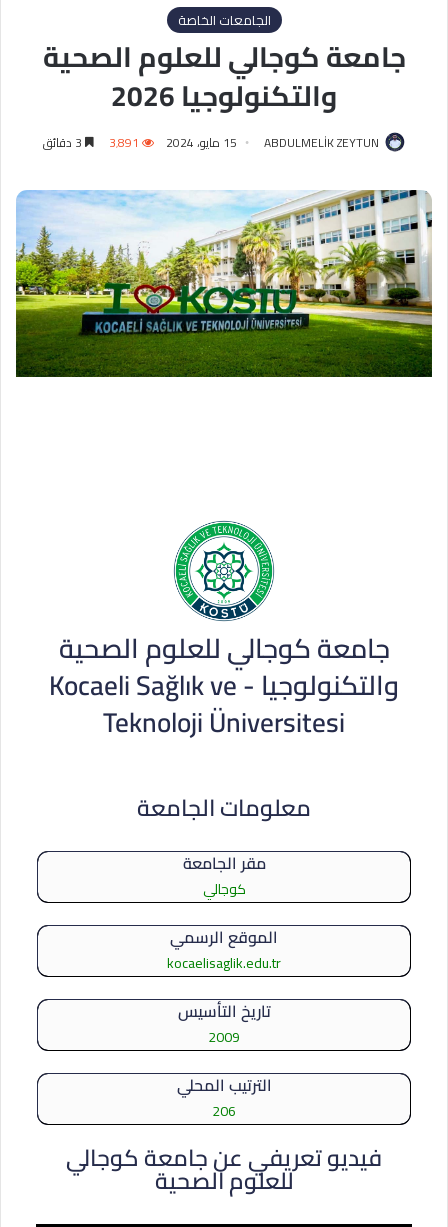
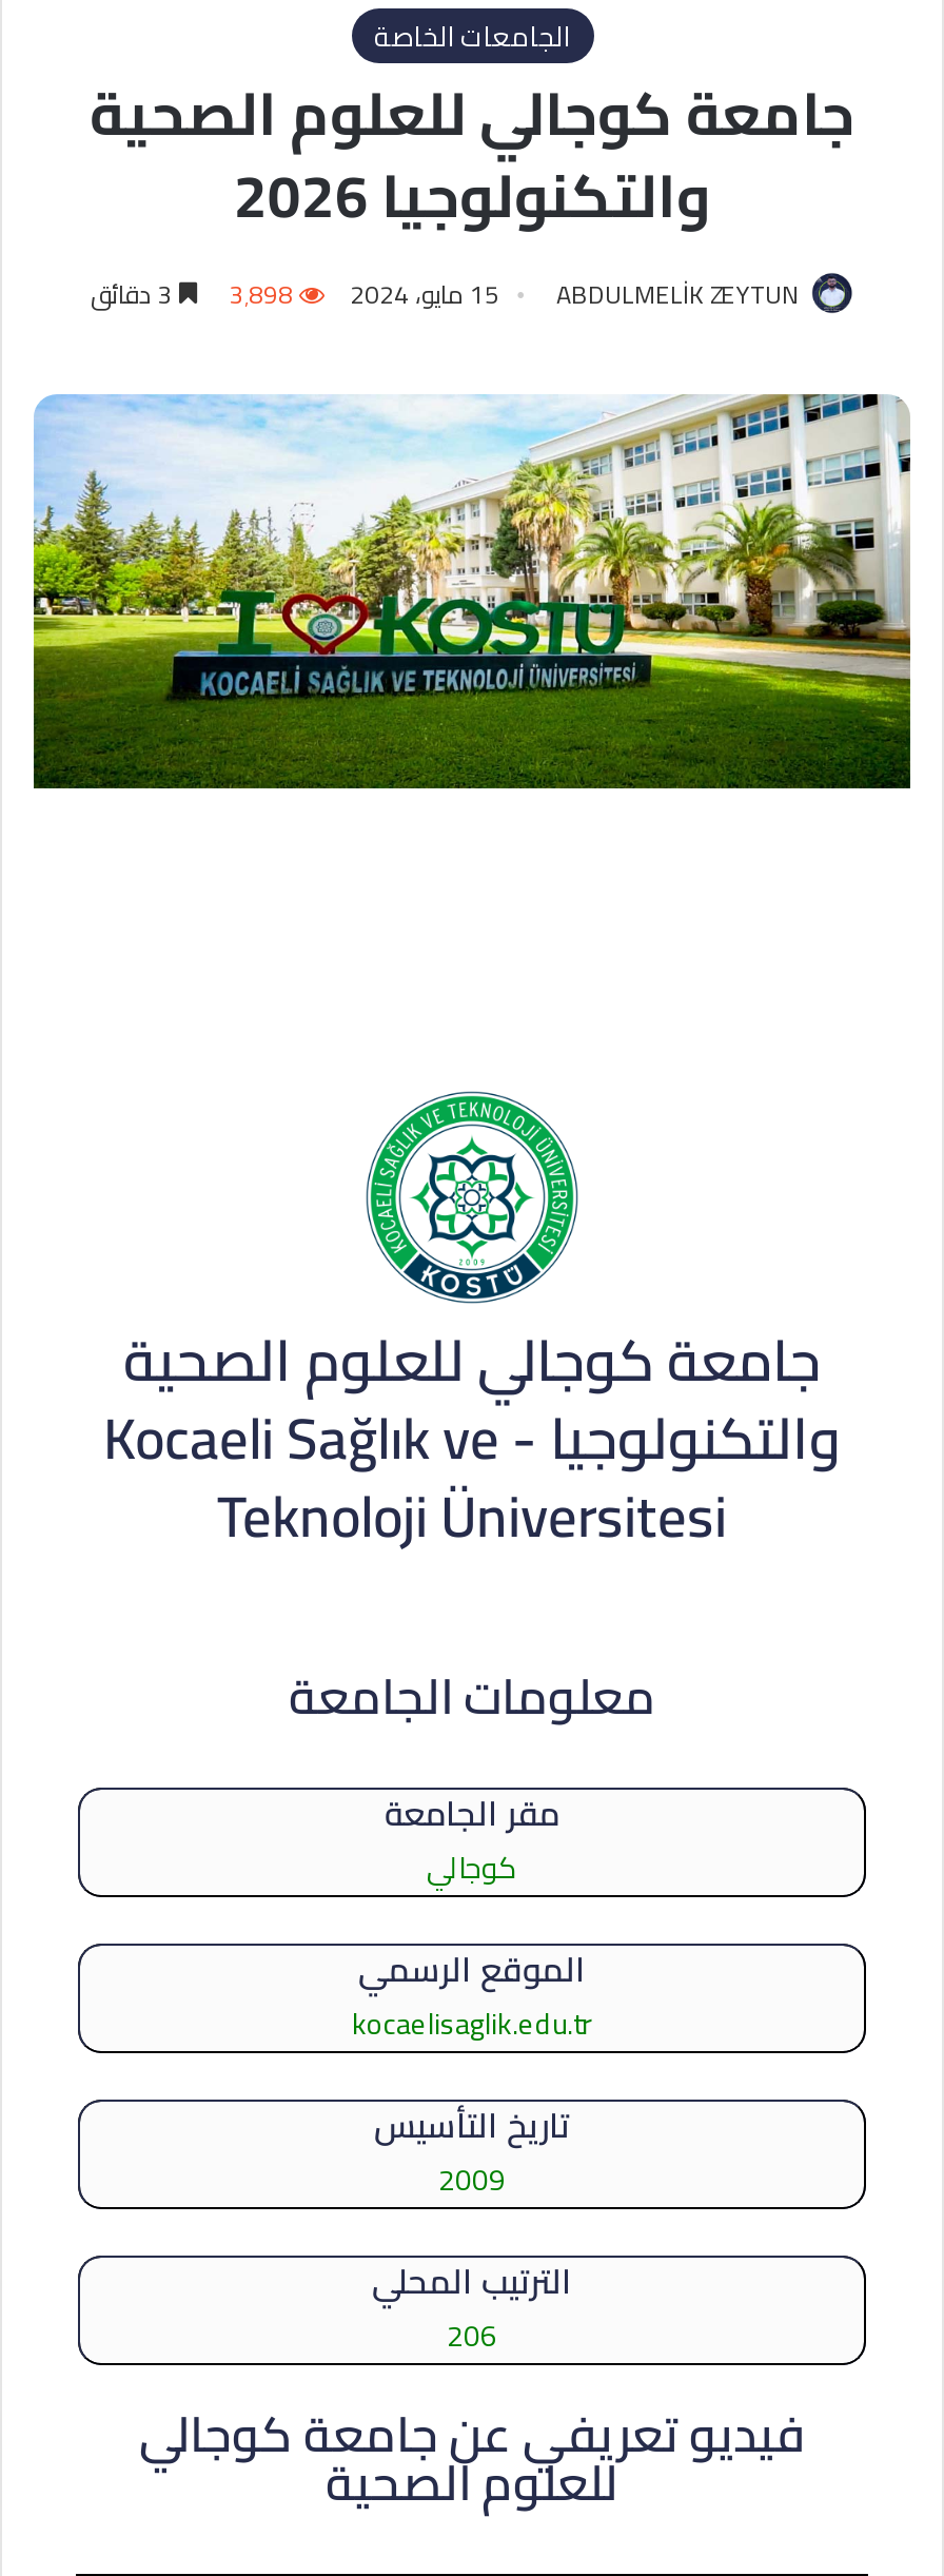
[109,131,139,154] 3٬891 -> [230,271,293,319] 3٬898

